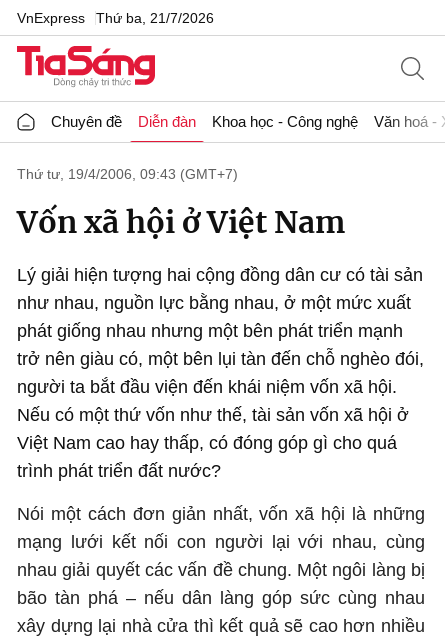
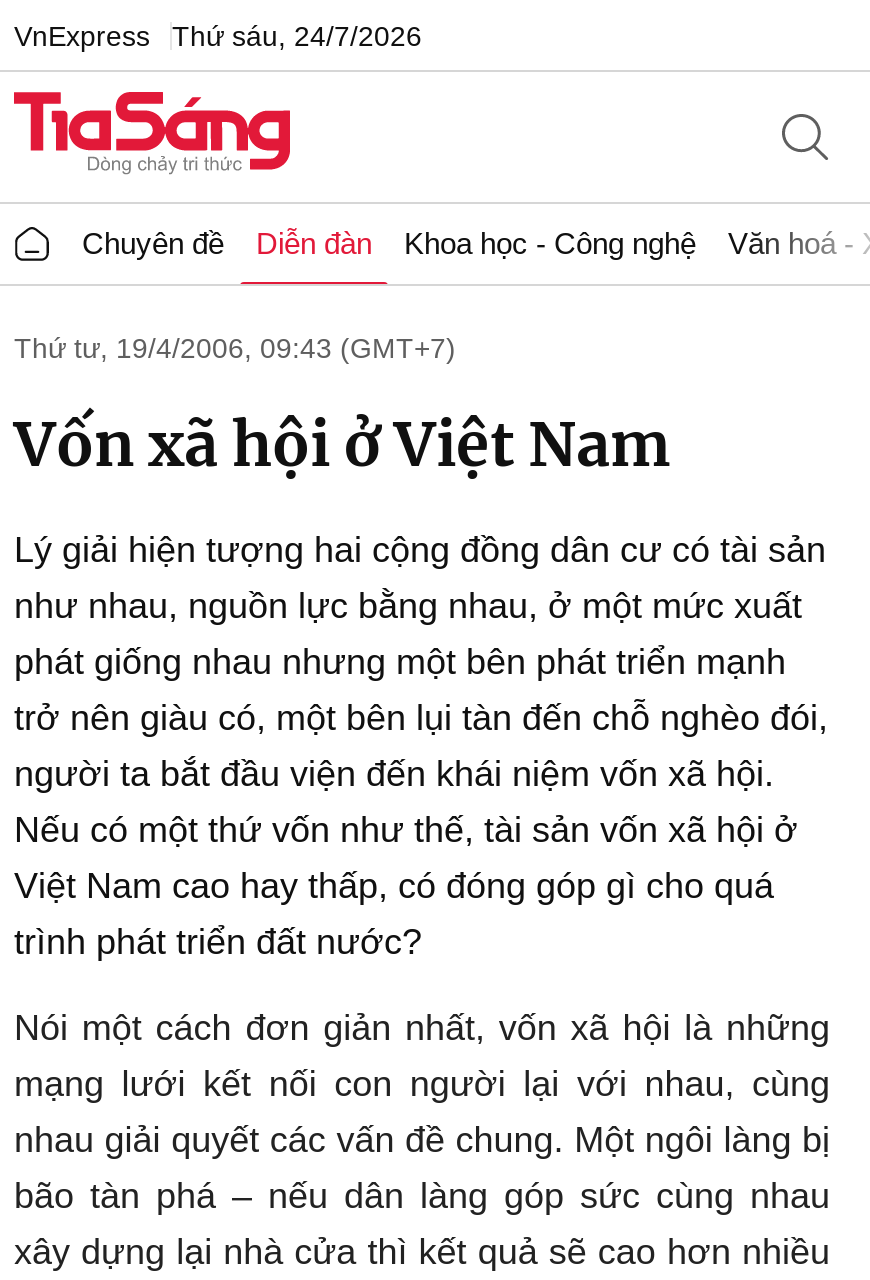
[17,9,214,25] VnExpress Thứ ba, 21/7/2026 -> [14,19,422,51] VnExpress Thứ sáu, 24/7/2026

